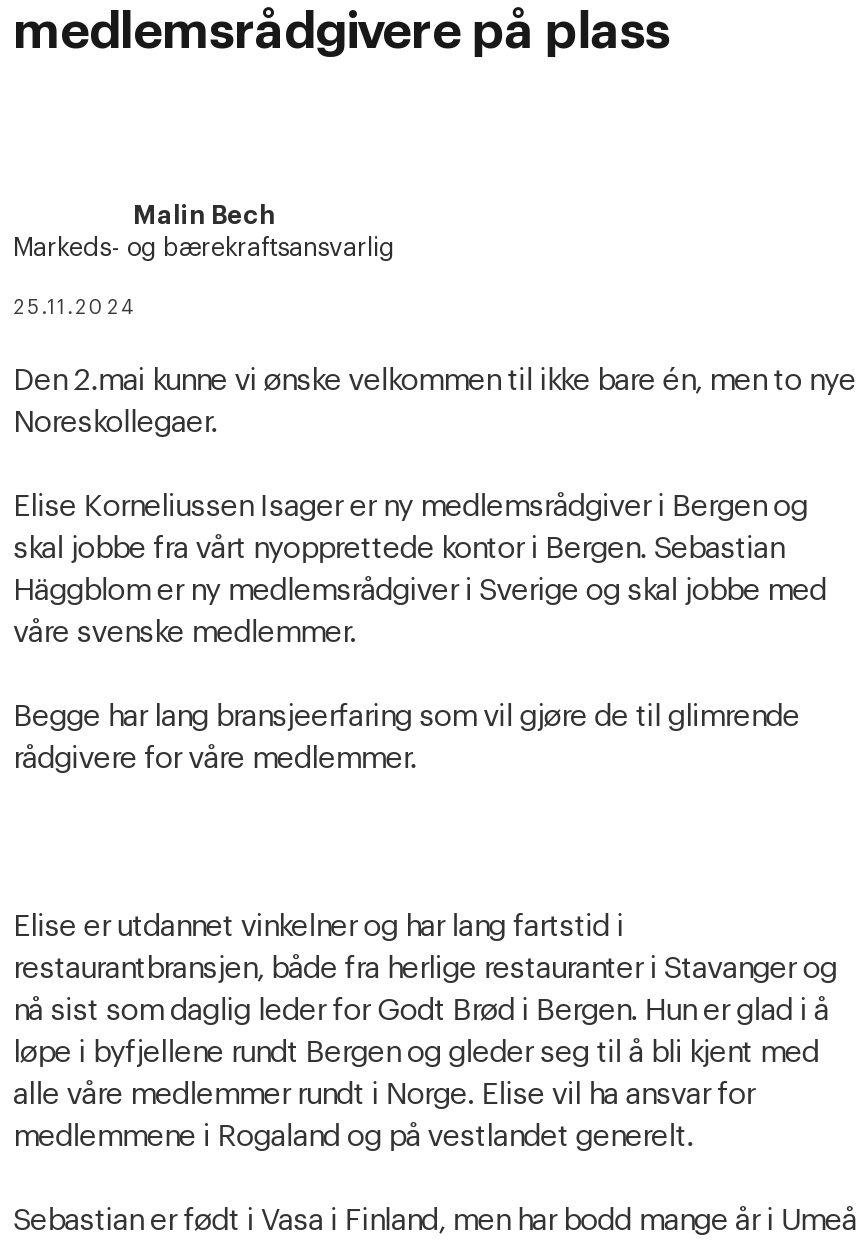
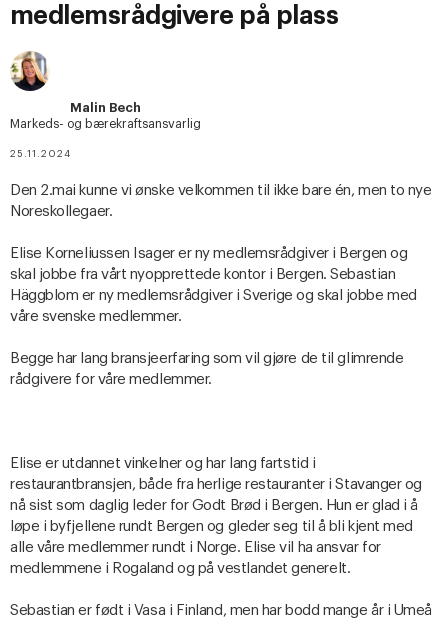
none -> [10,50,49,92] [image]

